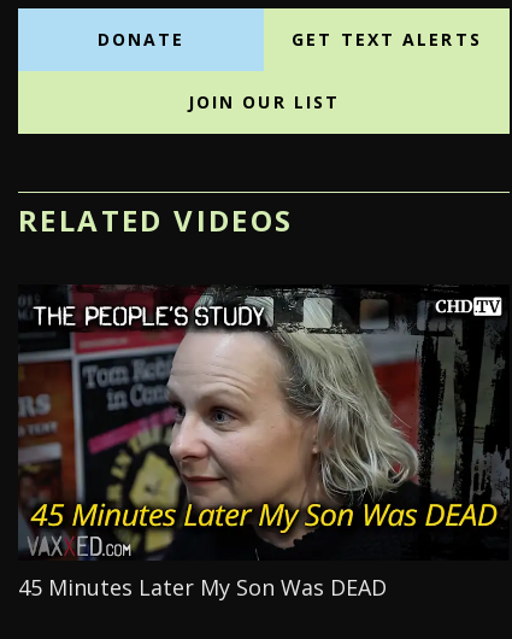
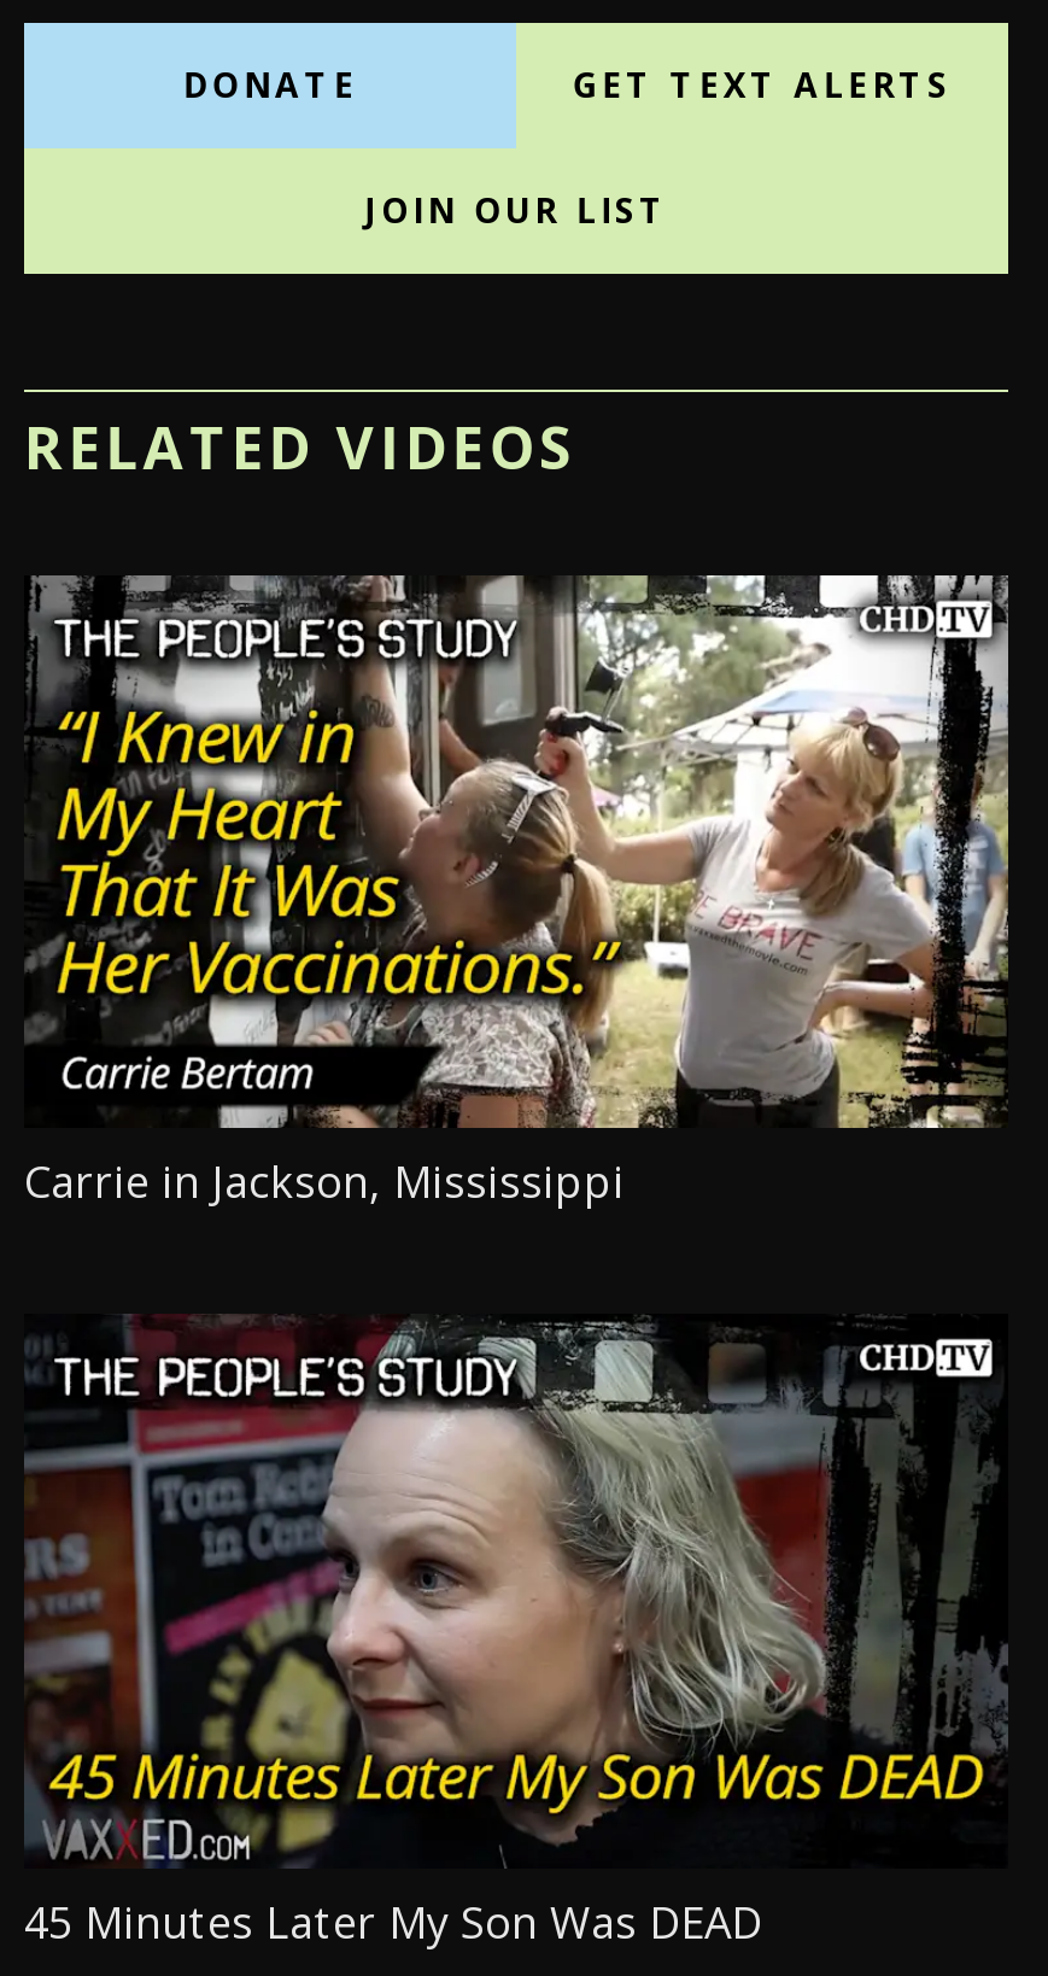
none -> [24,573,1011,1210] [image] | Carrie in Jackson, Mississippi

